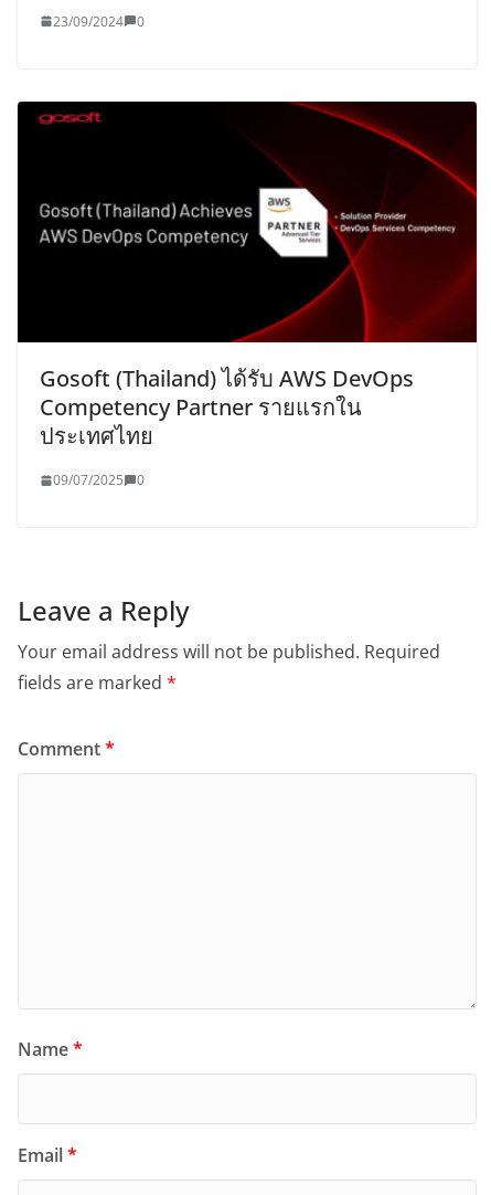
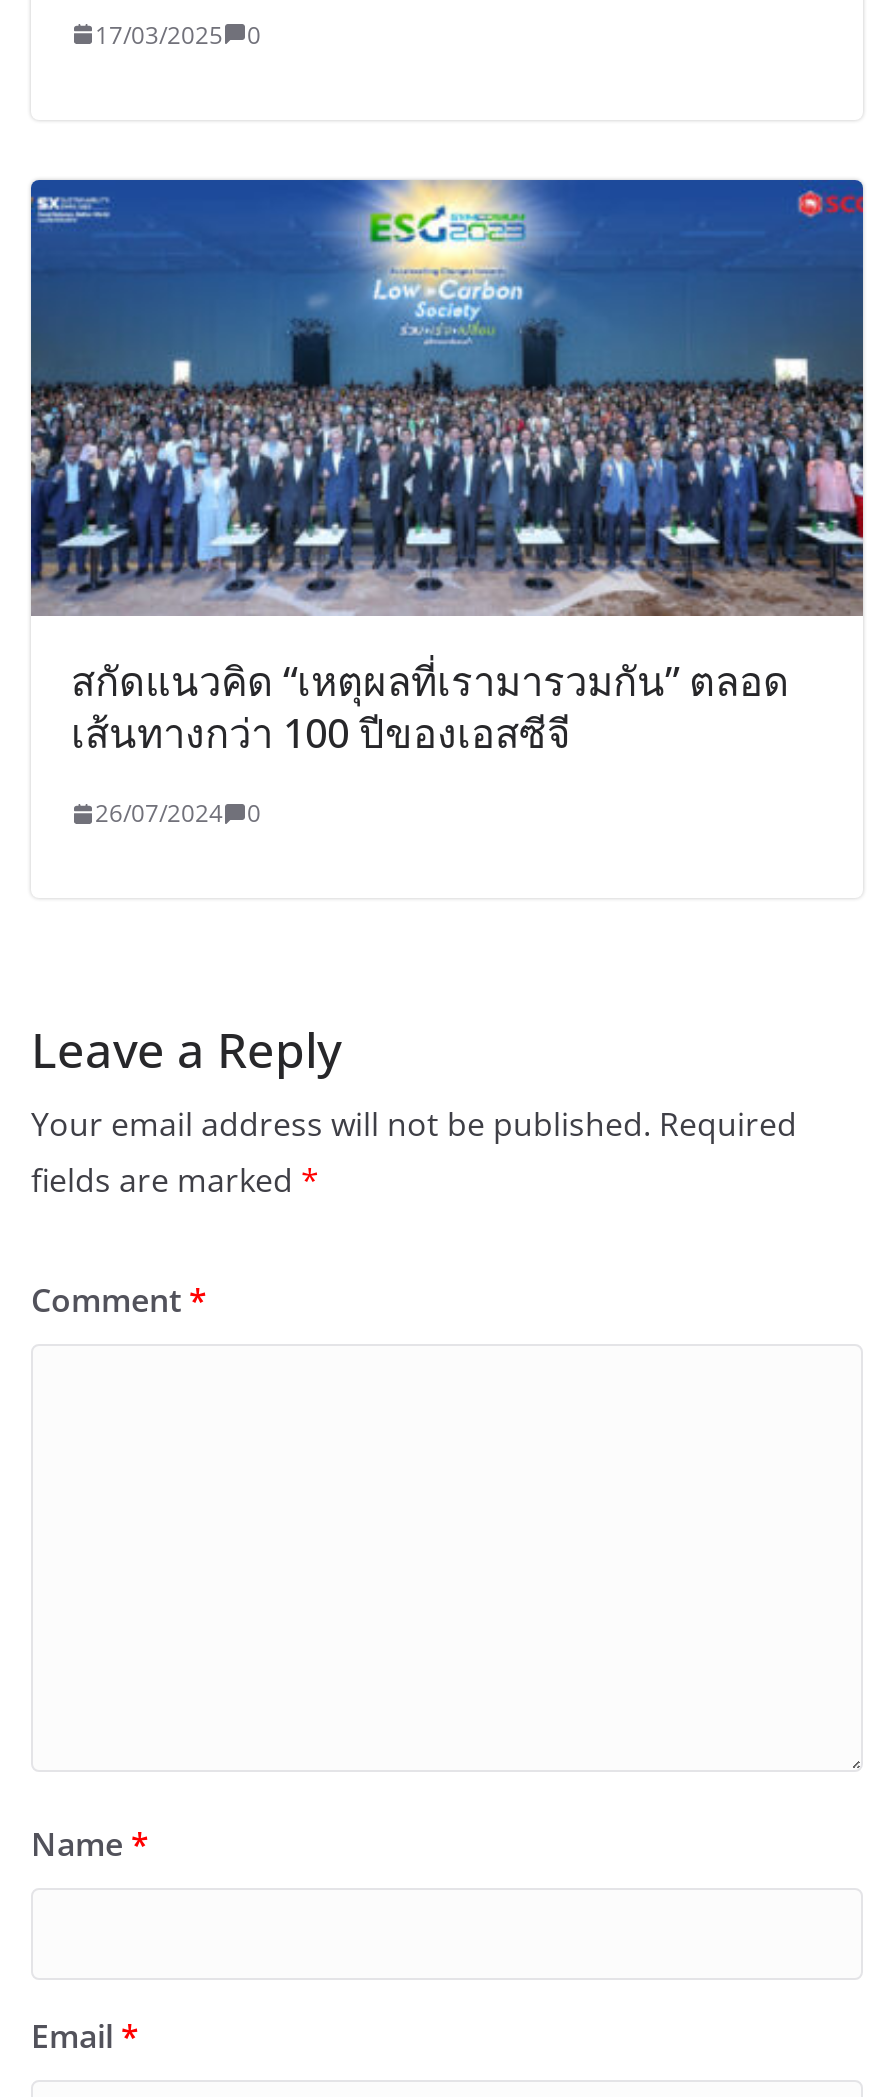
[53,12,145,30] 23/09/2024 0 -> [95,17,261,51] 17/03/2025 0
[17,101,478,451] [image] | Gosoft (Thailand) ได้รับ AWS DevOps | Competency Partner รายแรกใน | ประเทศไทย -> [29,178,865,761] [image] | สกัดแนวคิด “เหตุผลที่เรามารวมกัน” ตลอด | เส้นทางกว่า 100 ปีของเอสซีจี
[53,471,145,490] 09/07/2025 0 -> [95,797,261,831] 26/07/2024 0

